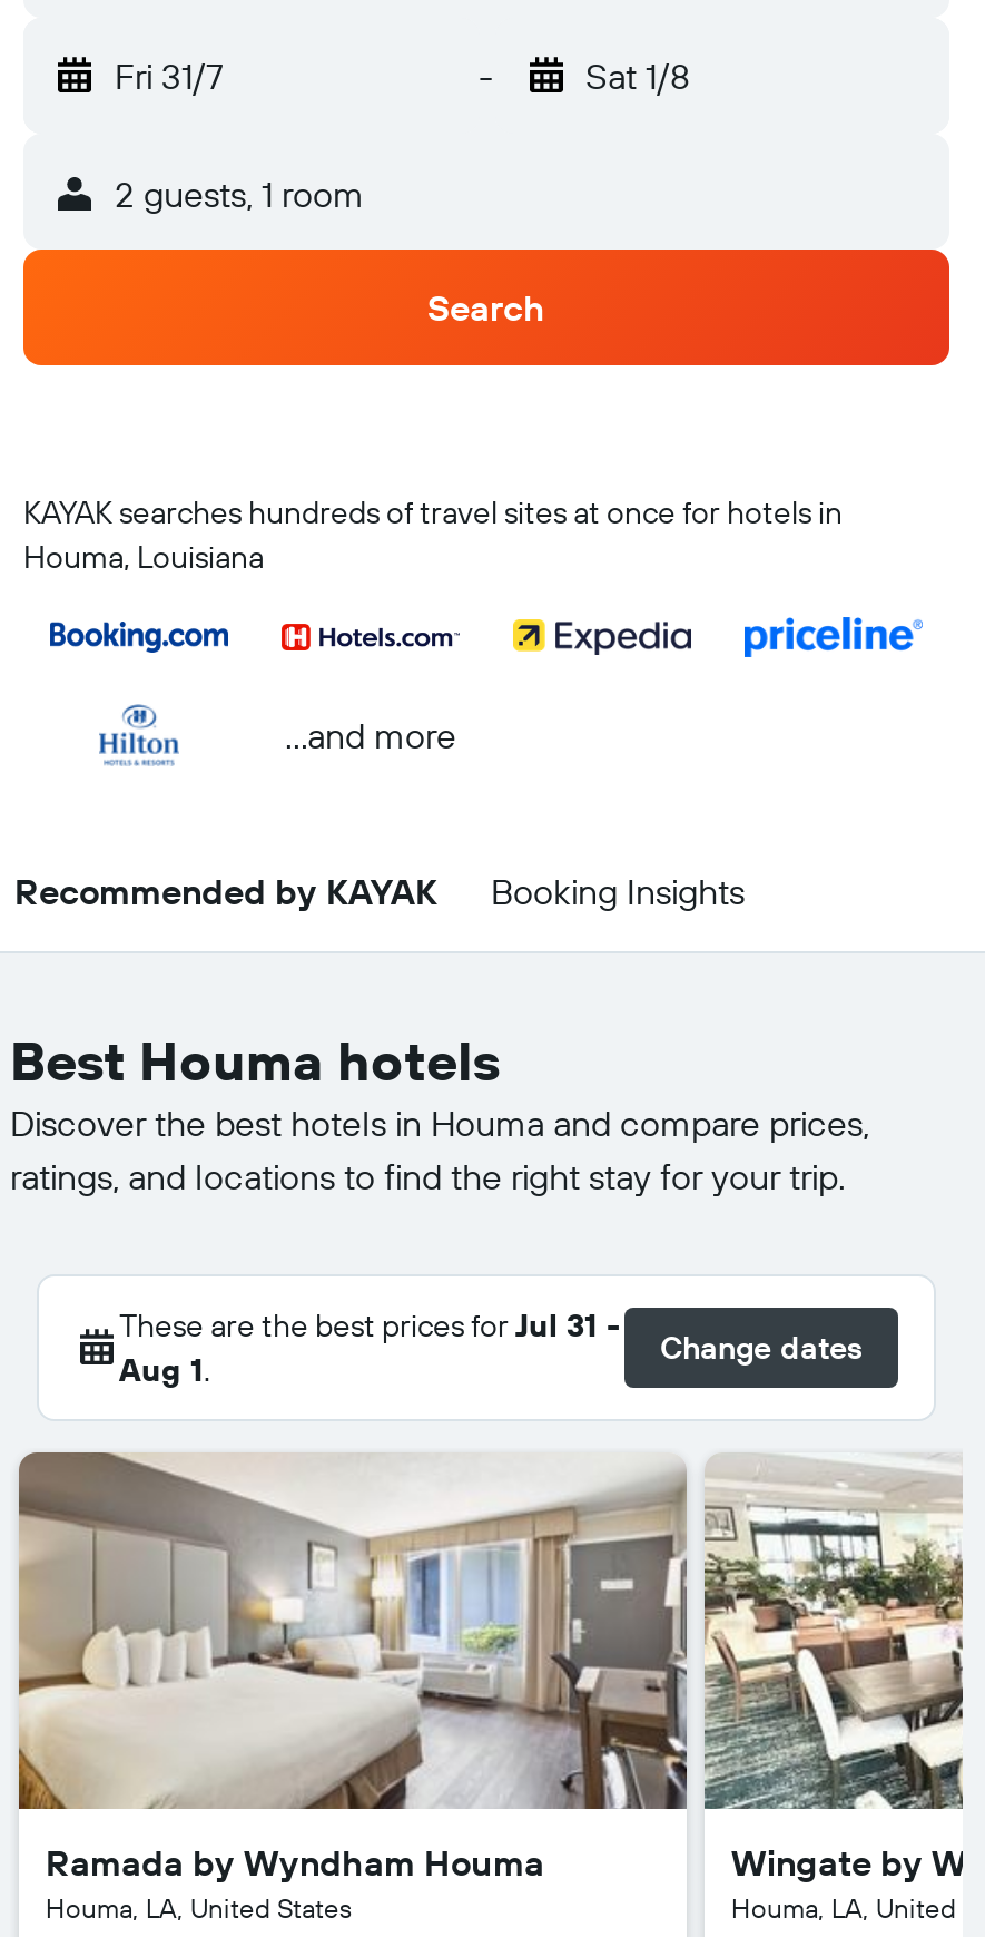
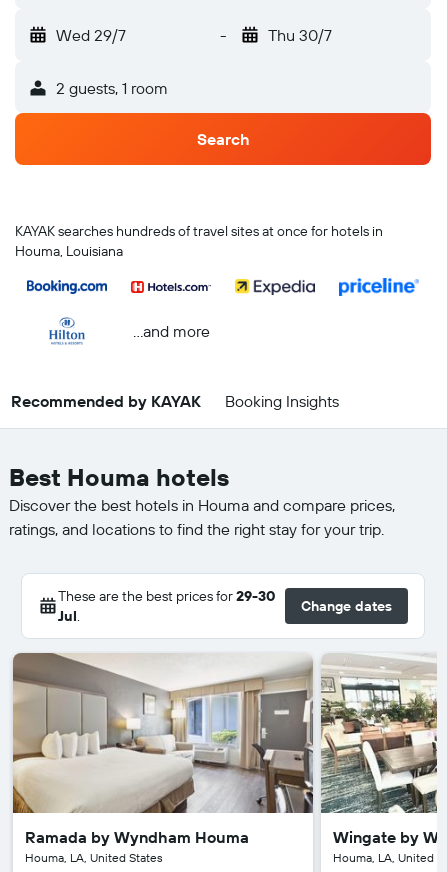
[115,53,224,98] Fri 31/7 -> [56,25,126,45] Wed 29/7
[585,53,690,98] Sat 1/8 -> [267,25,331,45] Thu 30/7
[119,1305,620,1390] These are the best prices for Jul 31 - | Aug 1. -> [58,587,275,625] These are the best prices for 29-30 | Jul.

